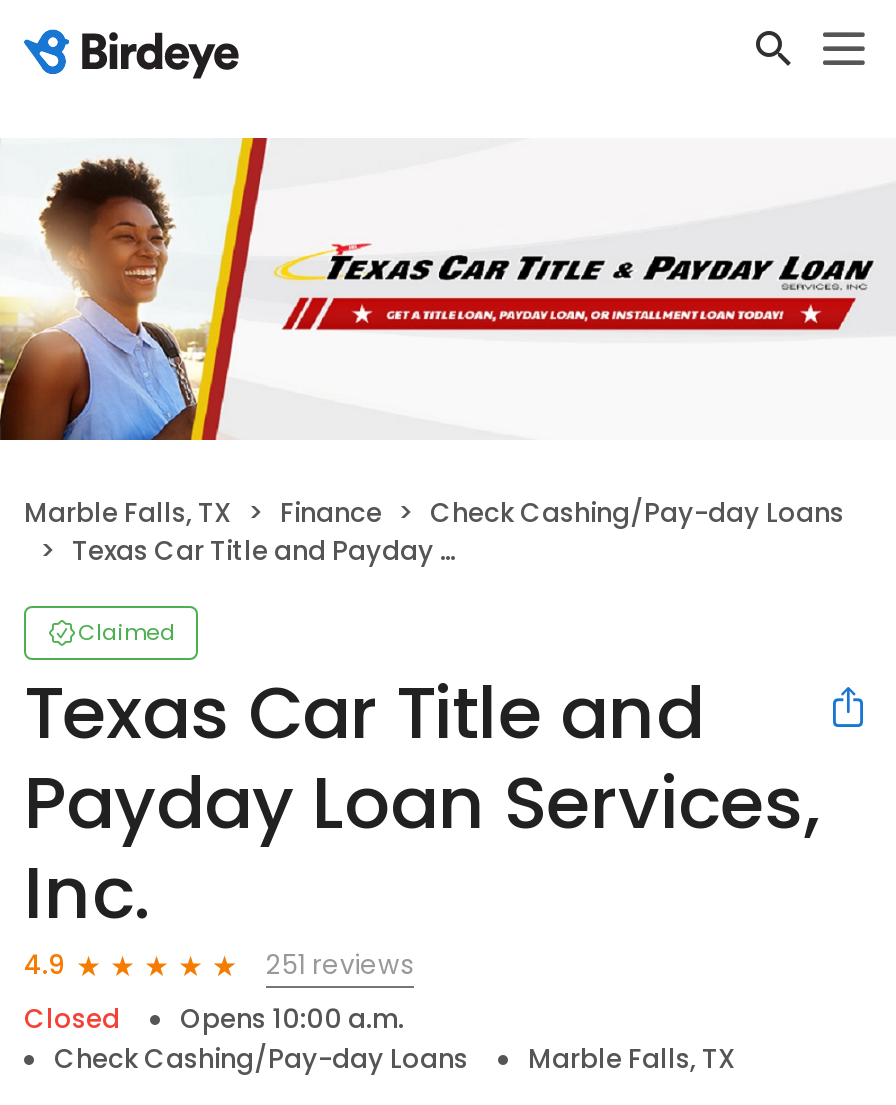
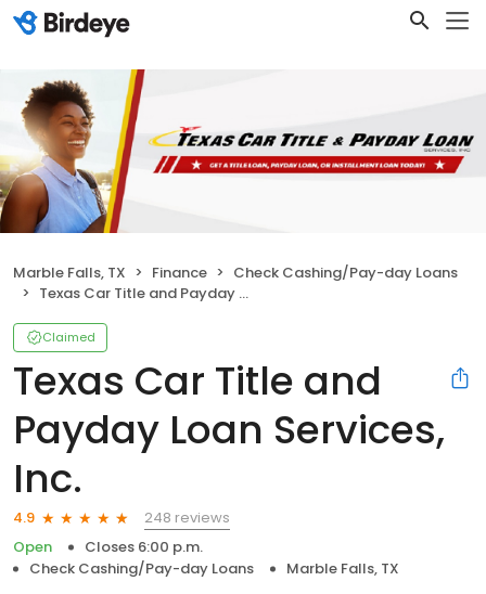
[24,946,414,1038] 251 reviews | Closed | Opens 10:00 a.m. -> [13,507,230,557] 248 reviews | Open | Closes 6:00 p.m.

